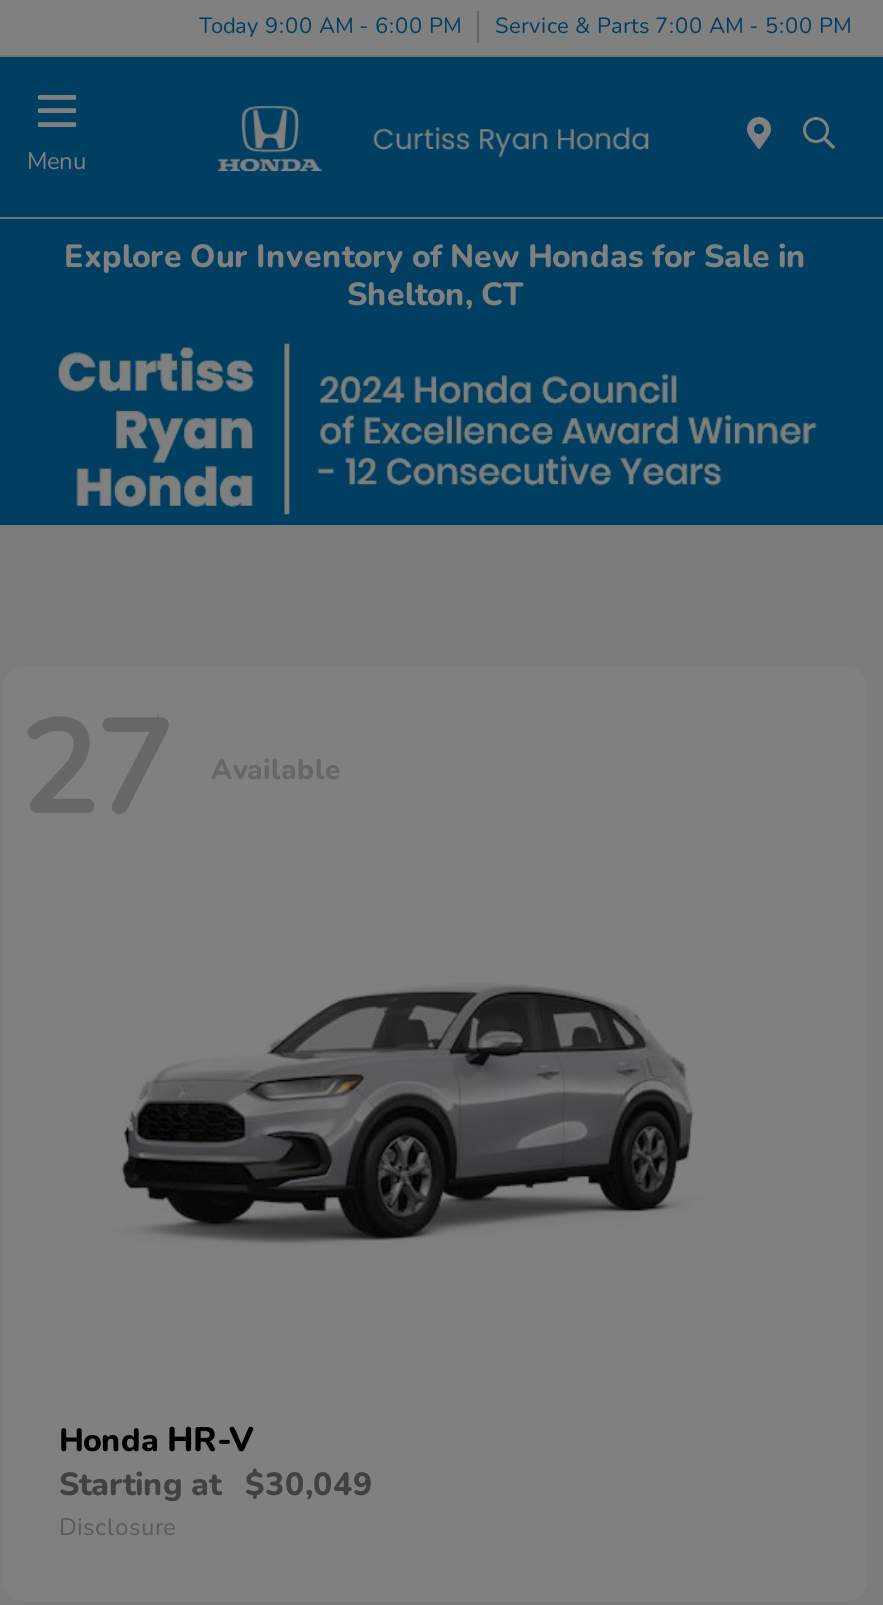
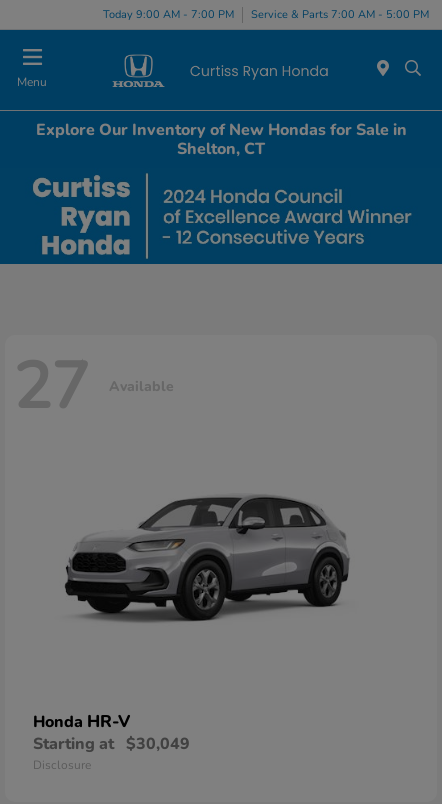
[199,10,851,40] Today 9:00 AM - 6:00 PM Service & Parts 7:00 AM - 5:00 PM -> [103,6,429,21] Today 9:00 AM - 7:00 PM Service & Parts 7:00 AM - 5:00 PM

